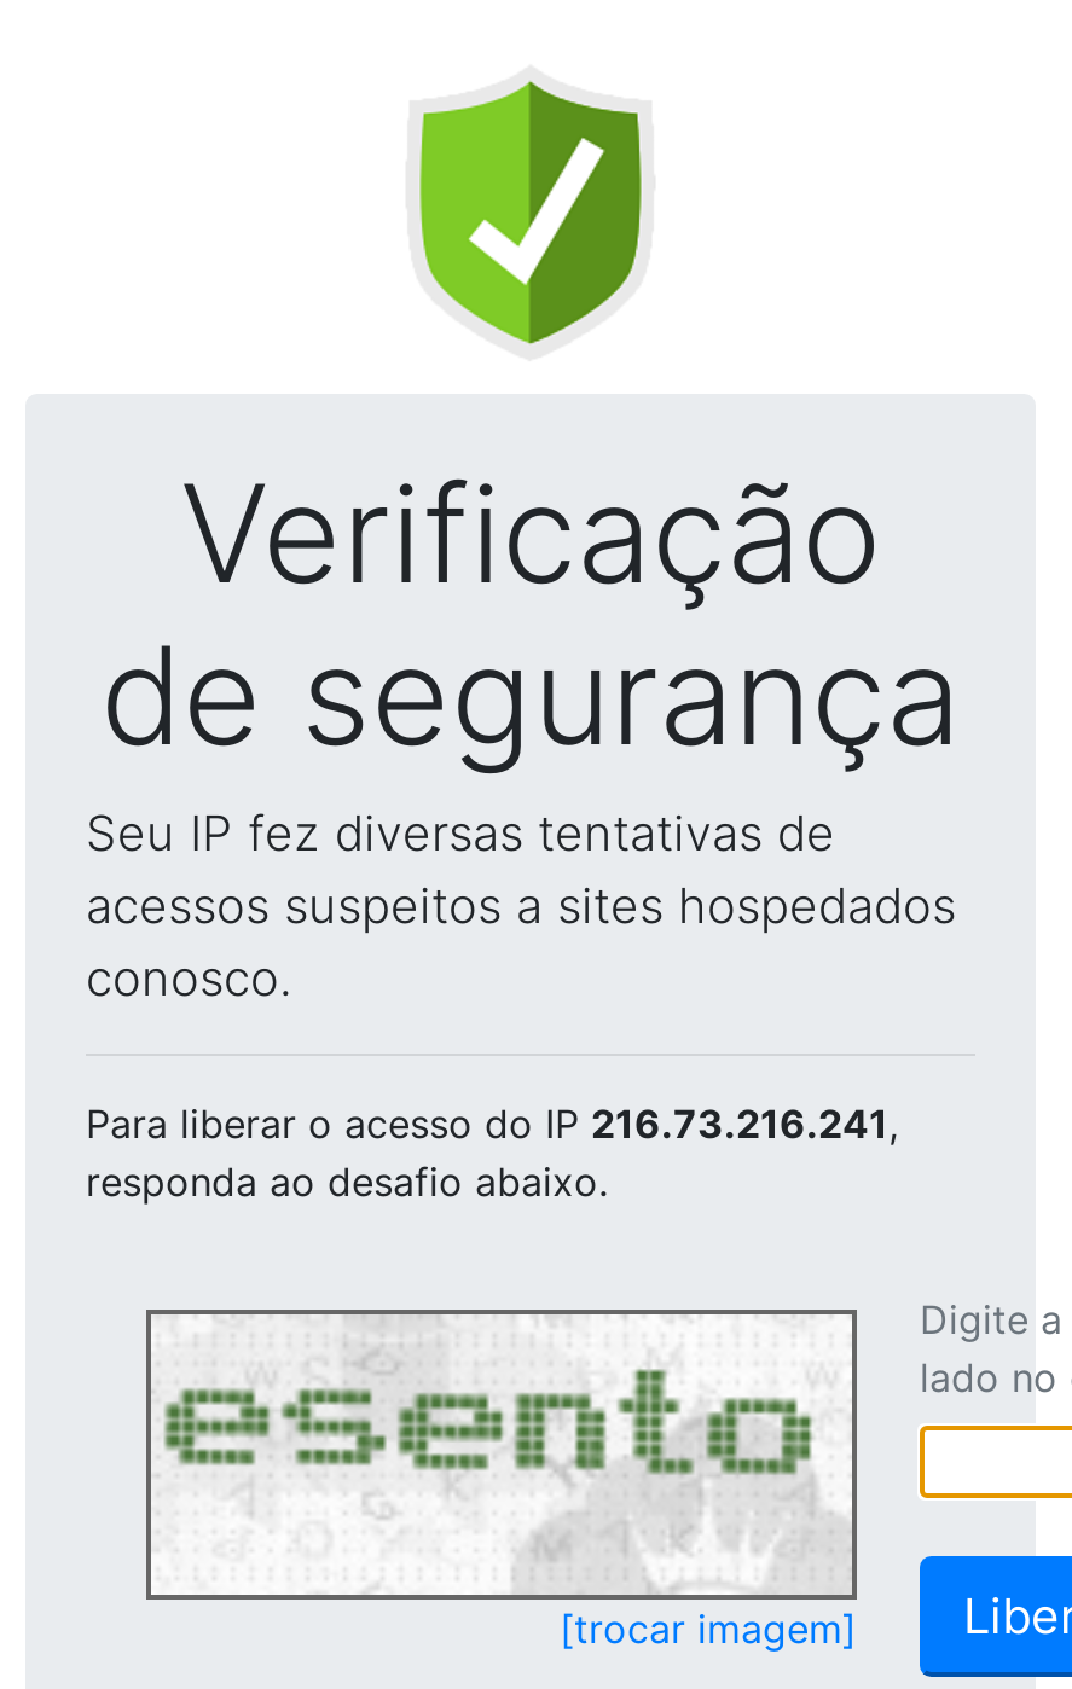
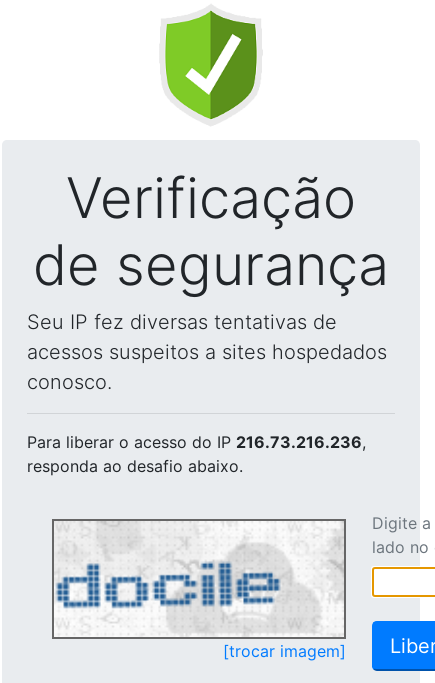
[86,1099,898,1148] Para liberar o acesso do IP 216.73.216.241, -> [27,432,366,452] Para liberar o acesso do IP 216.73.216.236,
[156,1351,850,1580] [image] -> [56,536,342,632] [image]

